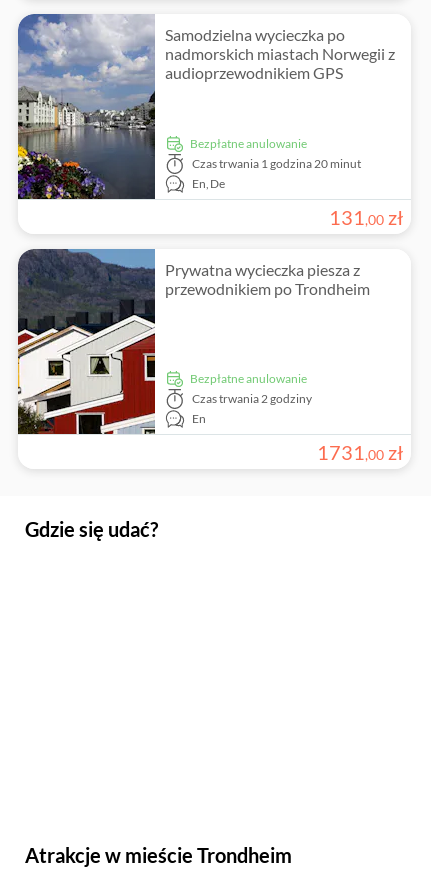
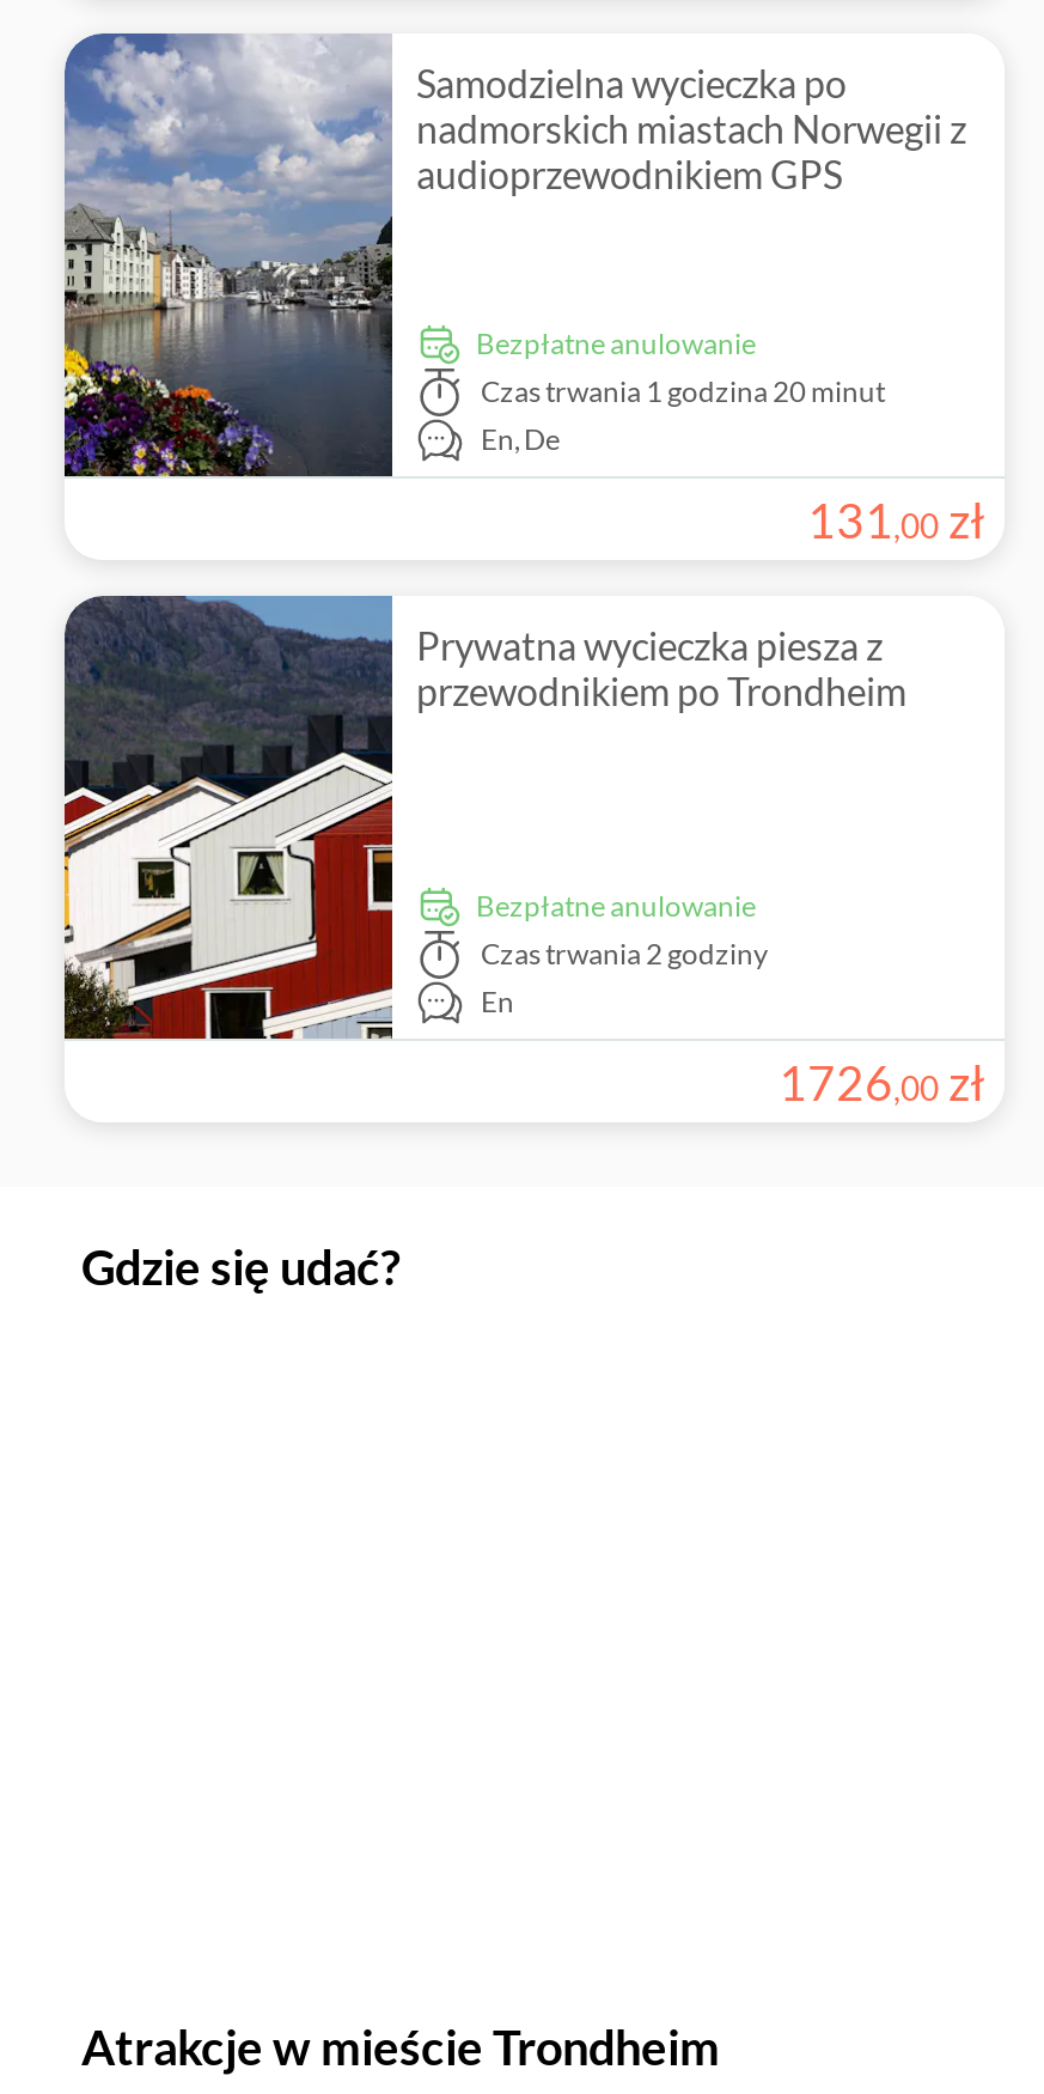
[316,439,402,463] 1731, 00 zł -> [779,1052,984,1109] 1726, 00 zł

